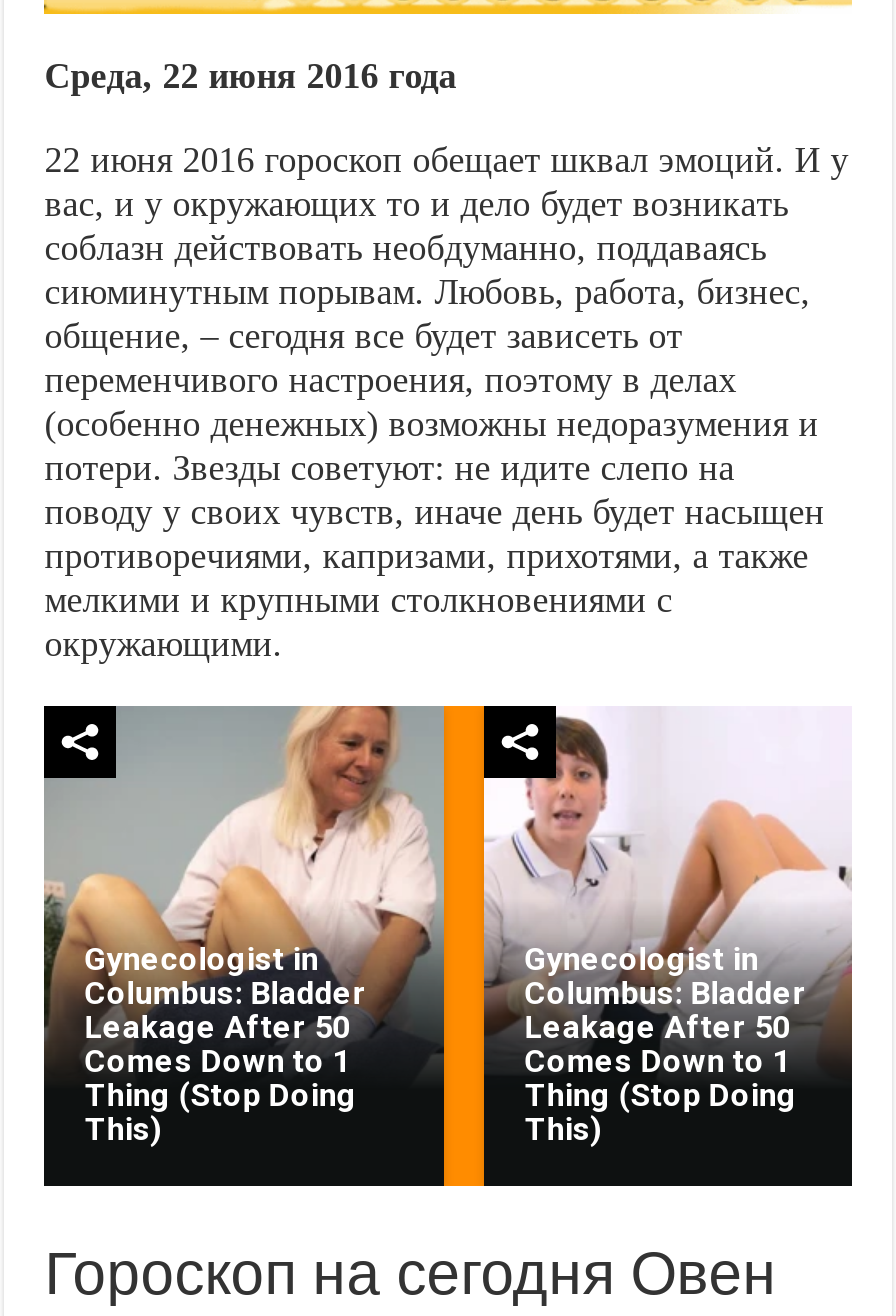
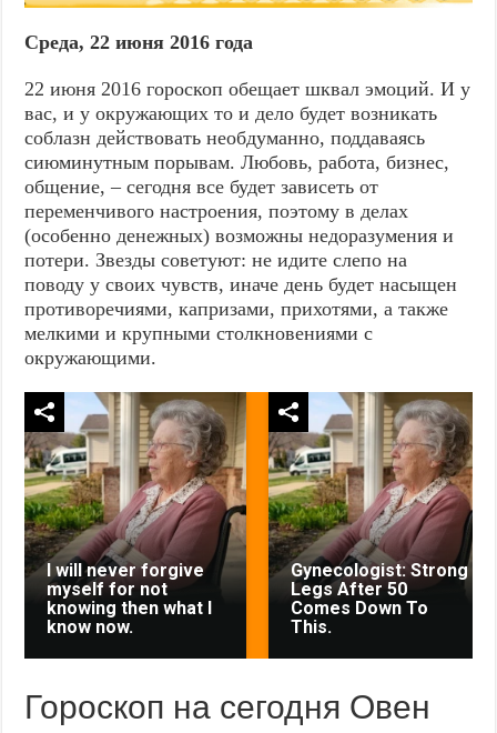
[44,704,446,1147] [image] | Gynecologist in | Columbus: Bladder | Leakage After 50 | Comes Down to 1 | Thing (Stop Doing | This) -> [24,391,247,637] [image] | I will never forgive | myself for not | knowing then what I | know now.
[482,706,854,1147] [image] | Gynecologist in | Columbus: Bladder | Leakage After 50 | Comes Down to 1 | Thing (Stop Doing | This) -> [267,391,474,637] [image] | Gynecologist: Strong | Legs After 50 | Comes Down To | This.

